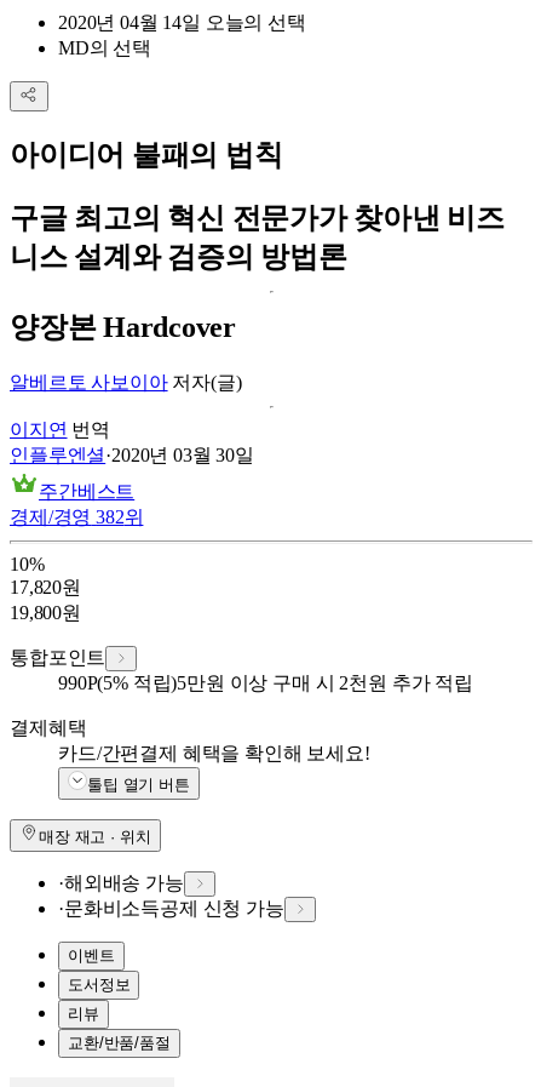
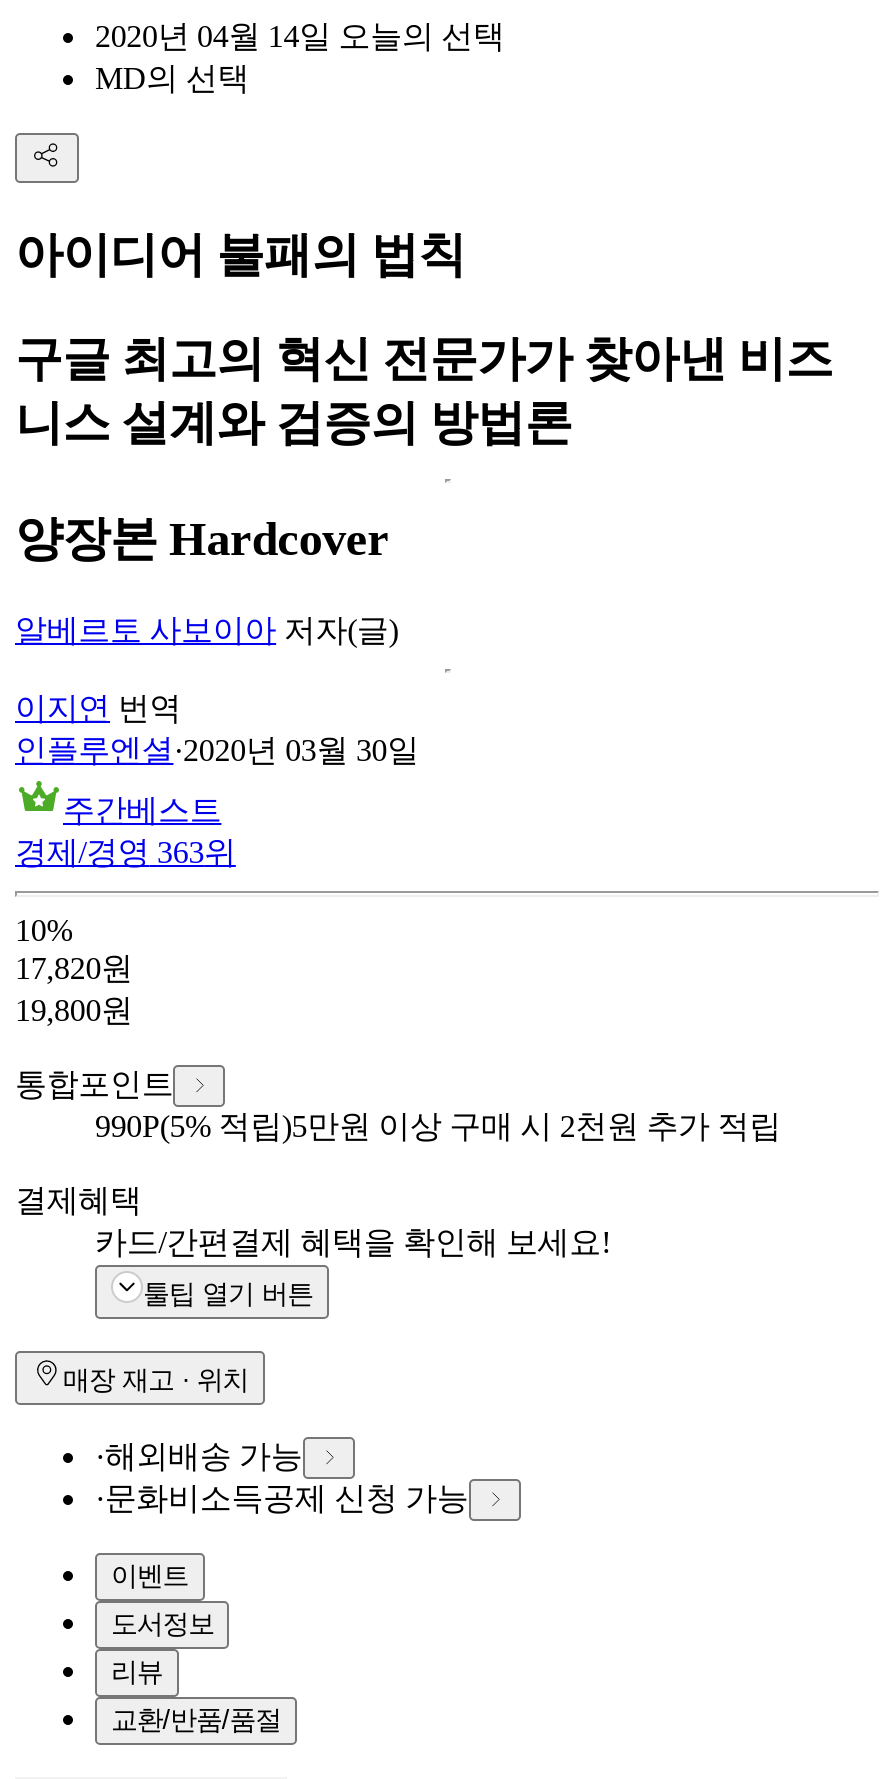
[10,506,143,527] 경제/경영 382위 -> [15,834,236,868] 경제/경영 363위

